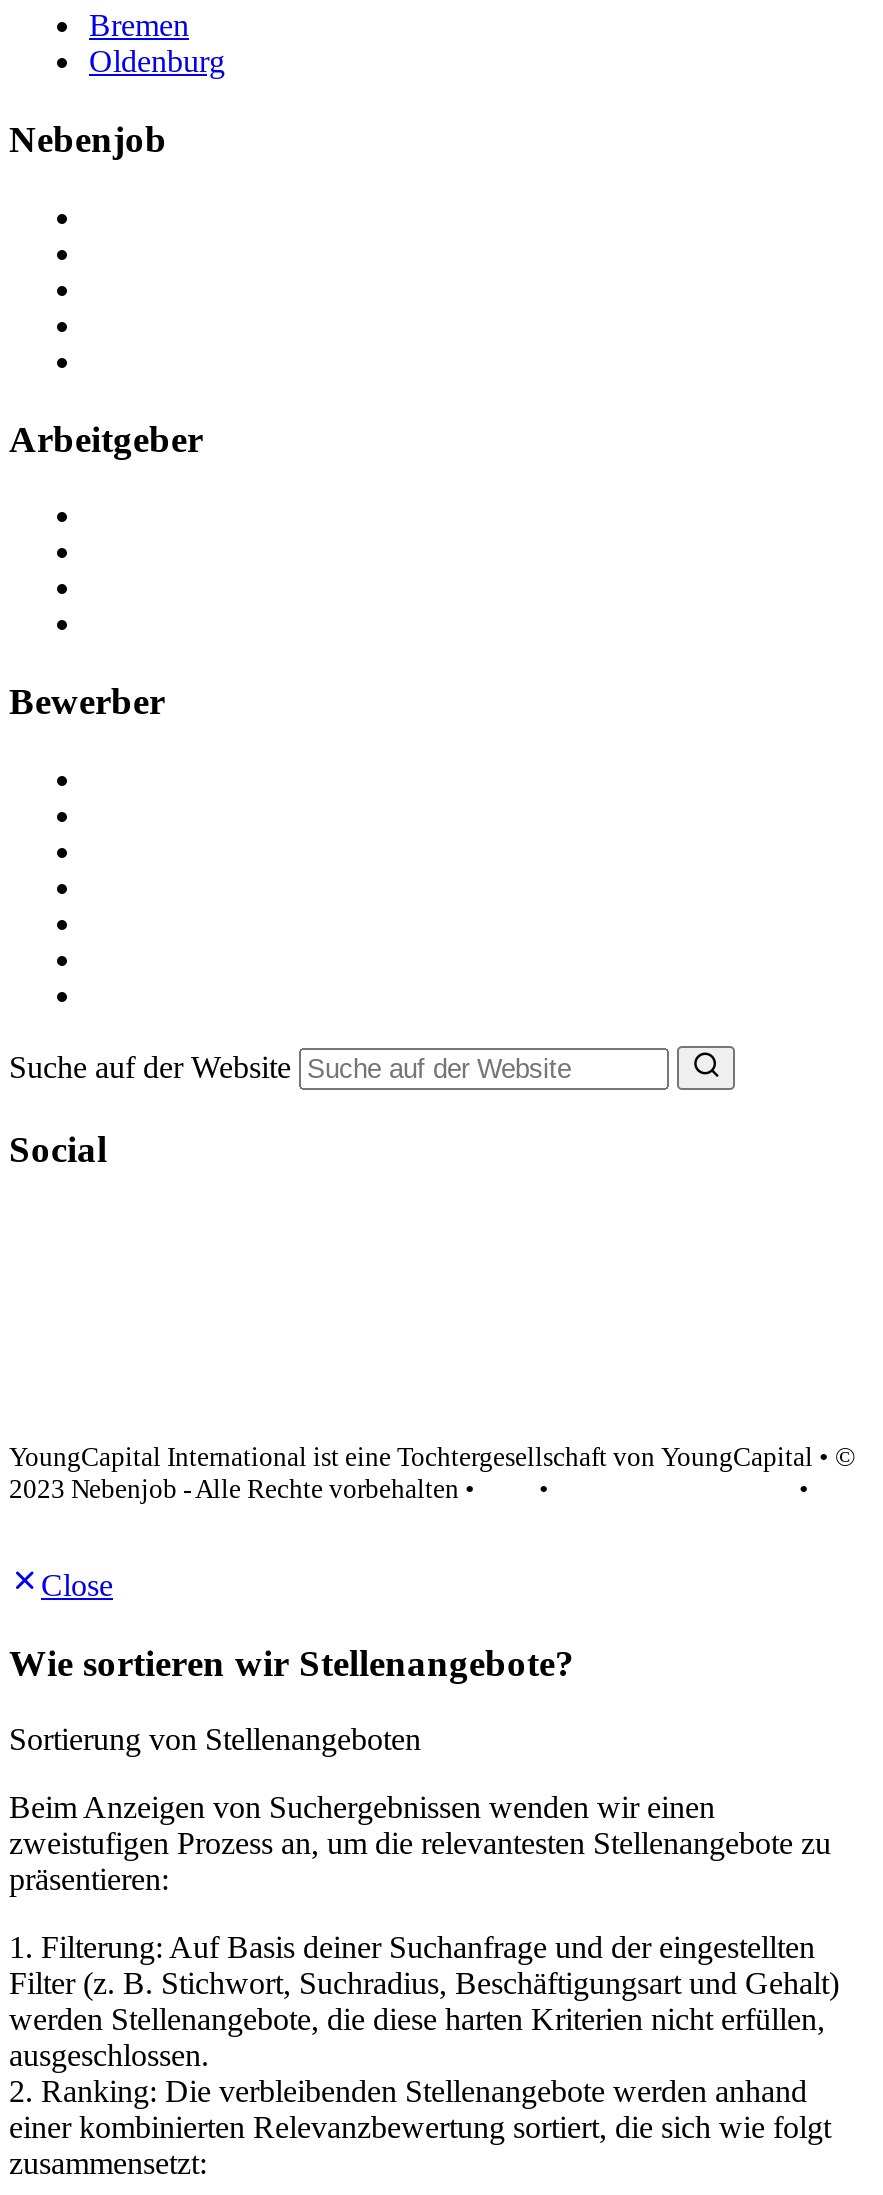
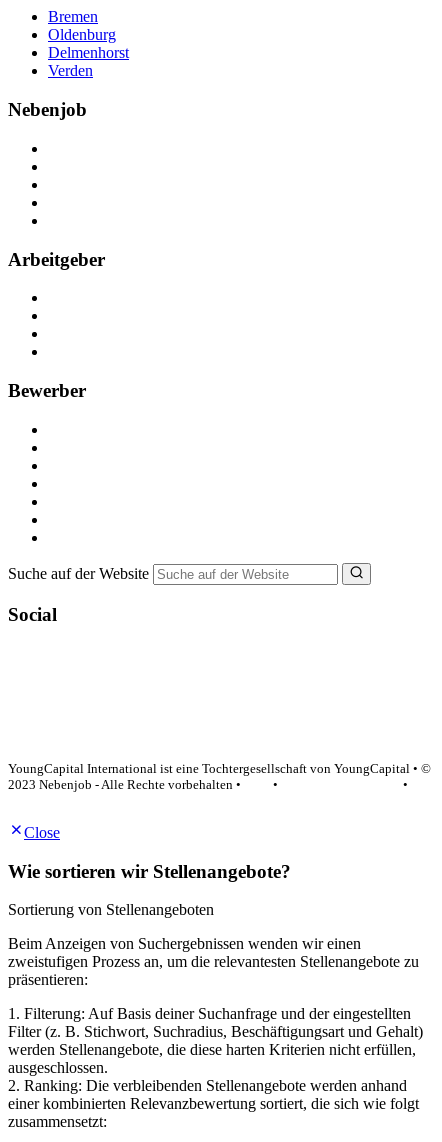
none -> [48,44,129,79] Delmenhorst | Verden

